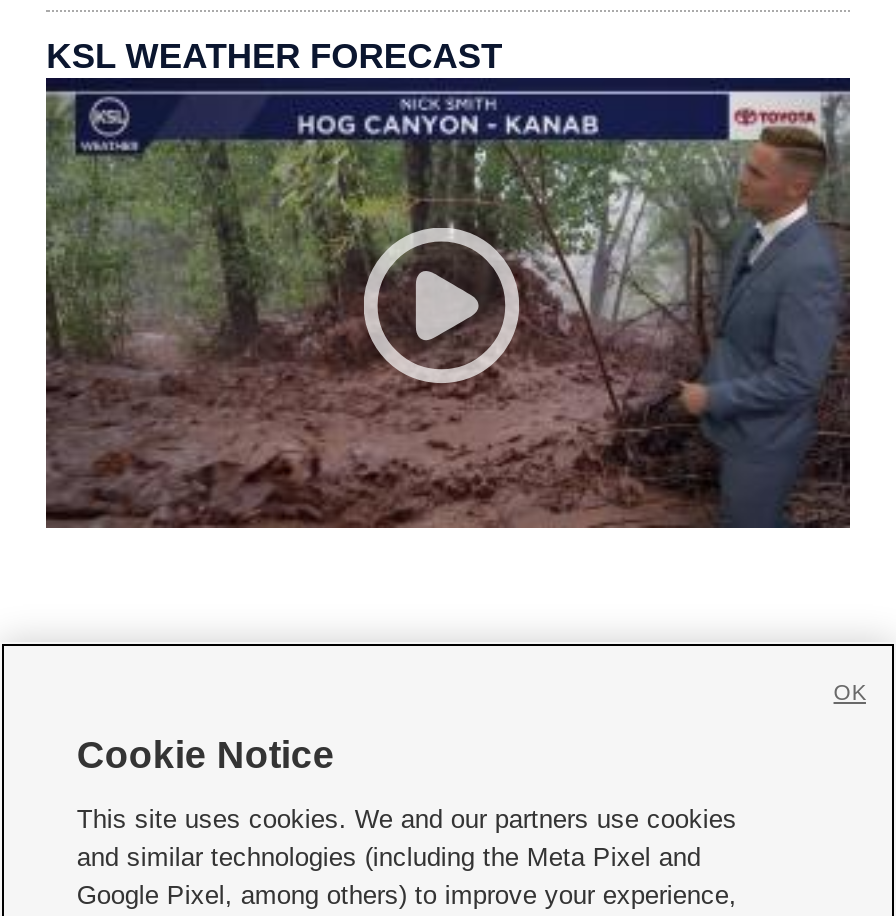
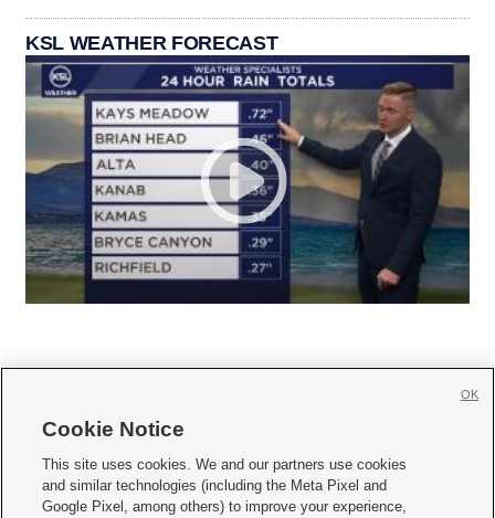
[46,82,850,530] [image] -> [25,56,470,305] [image]

